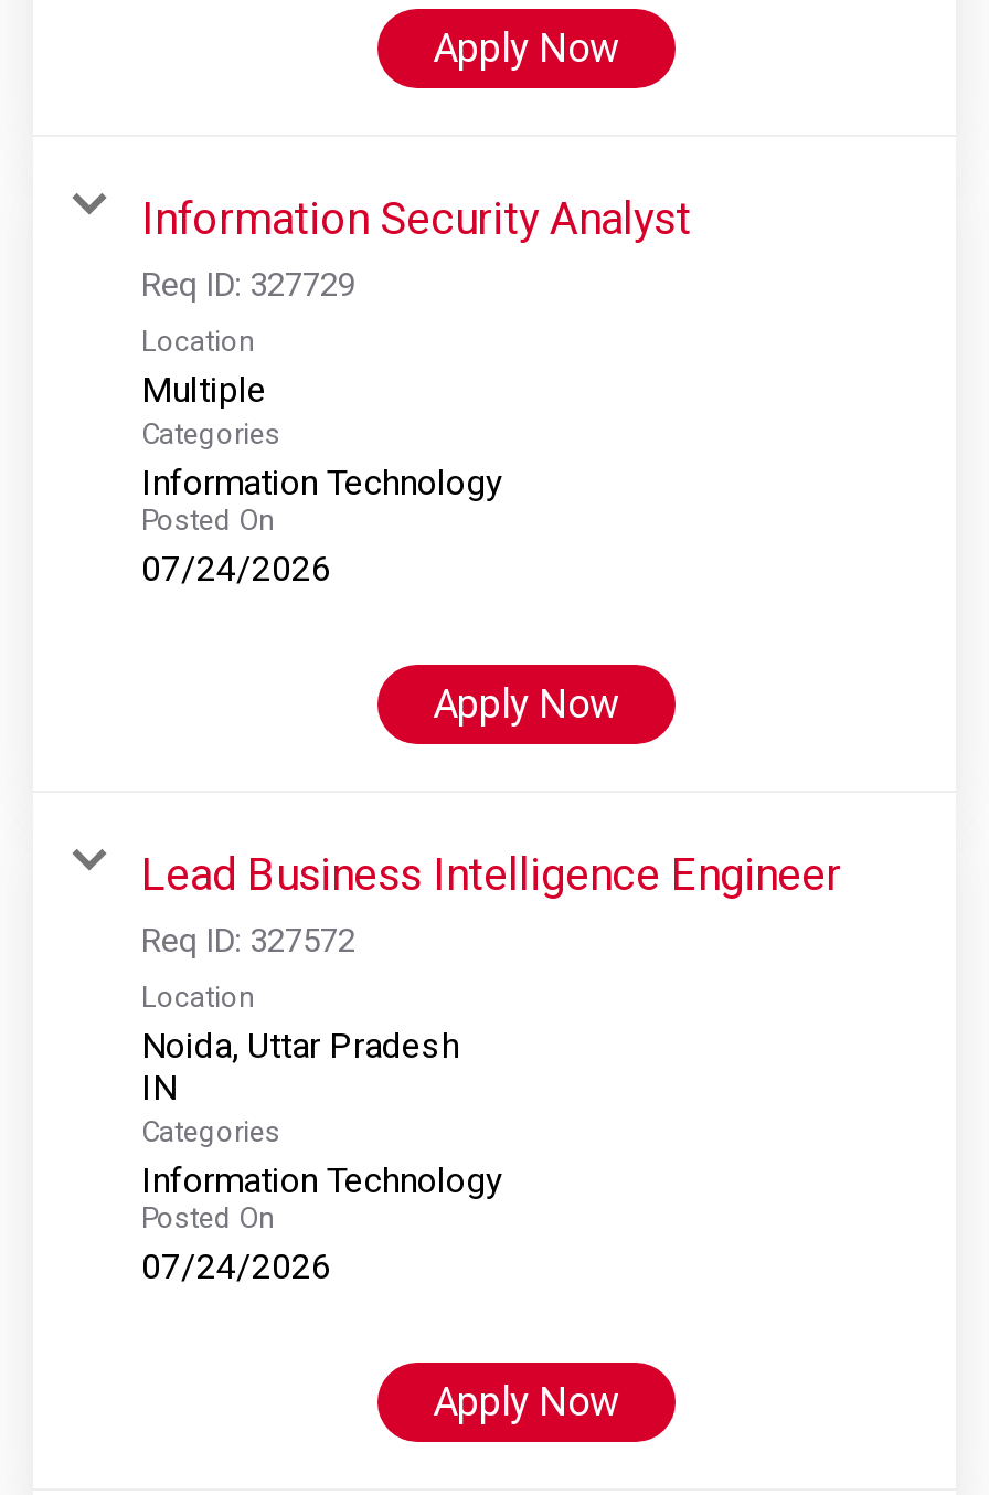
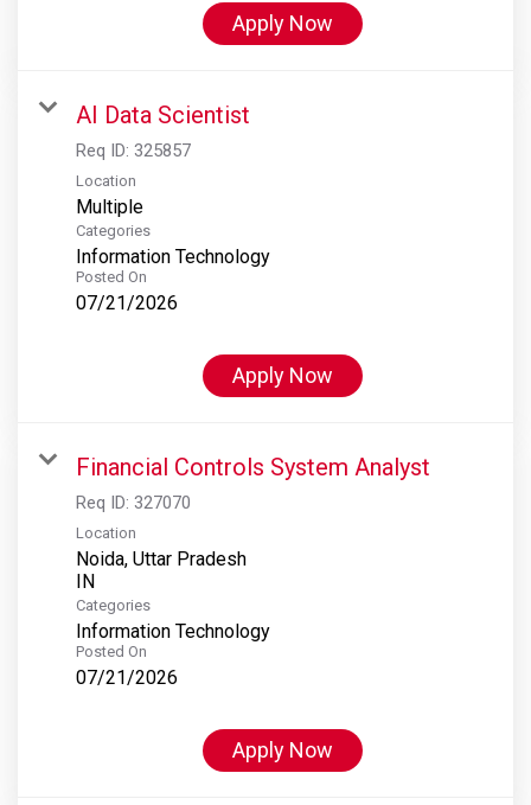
[141,191,691,304] Information Security Analyst | Req ID: 327729 -> [76,100,250,161] AI Data Scientist | Req ID: 325857
[141,547,331,589] 07/24/2026 -> [76,291,178,314] 07/21/2026
[141,847,841,960] Lead Business Intelligence Engineer | Req ID: 327572 -> [76,453,430,513] Financial Controls System Analyst | Req ID: 327070
[141,1245,331,1287] 07/24/2026 -> [76,666,178,688] 07/21/2026

